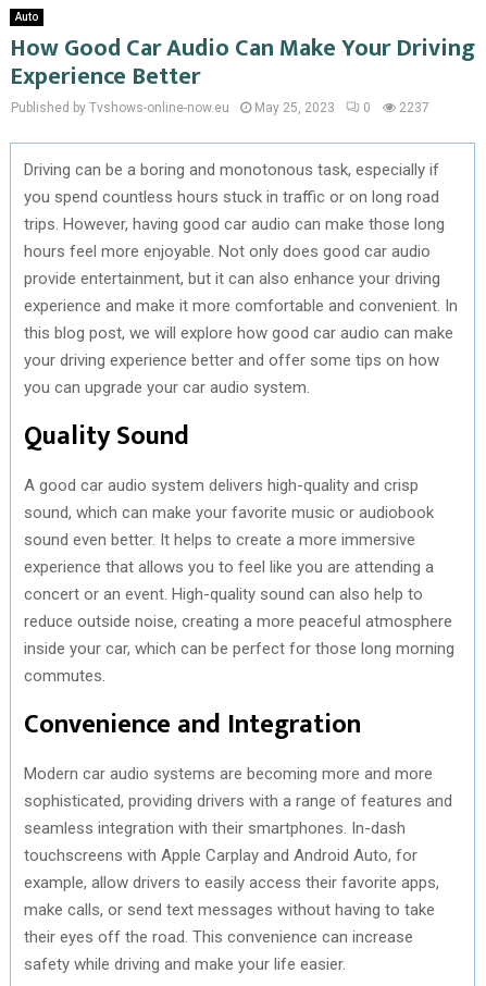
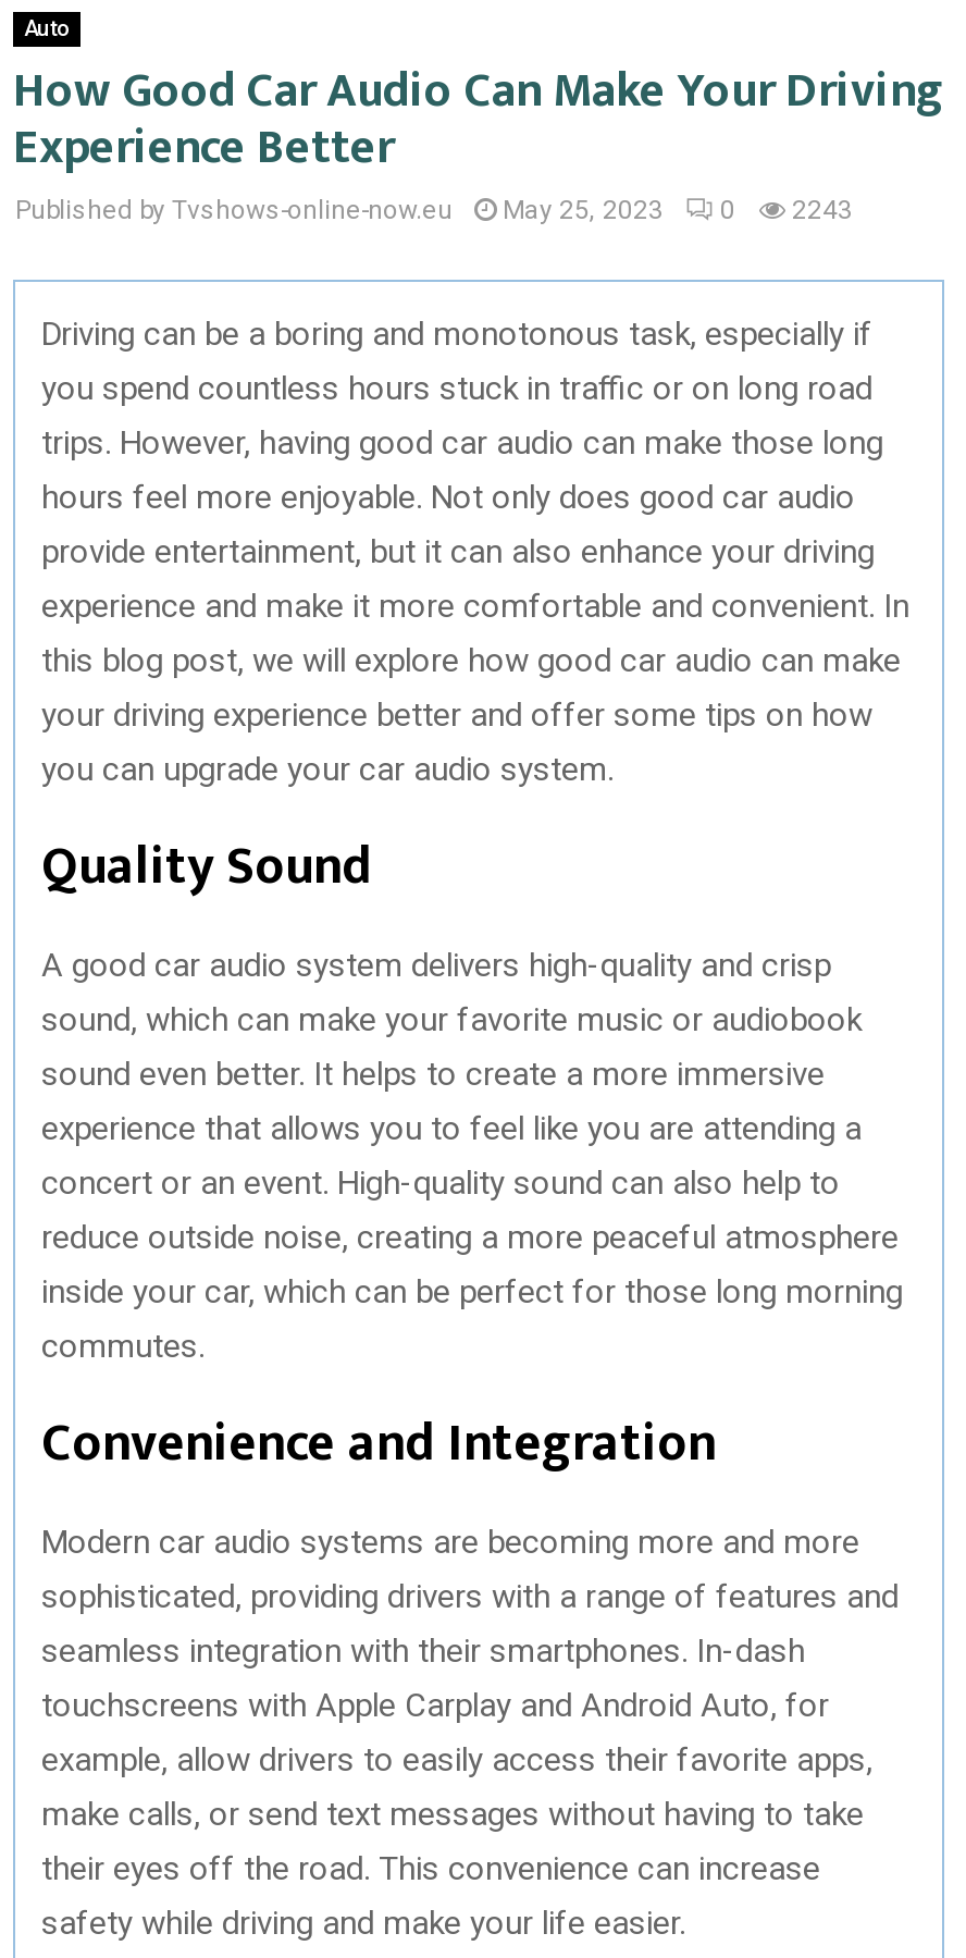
[11,100,429,115] Published by Tvshows-online-now.eu May 25, 2023 0 2237 -> [15,195,853,225] Published by Tvshows-online-now.eu May 25, 2023 0 2243

